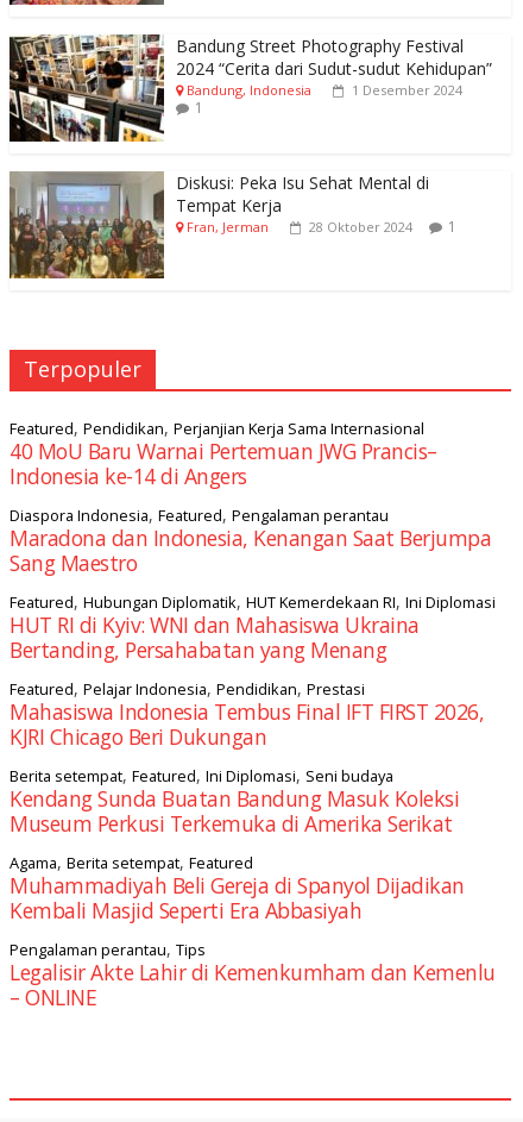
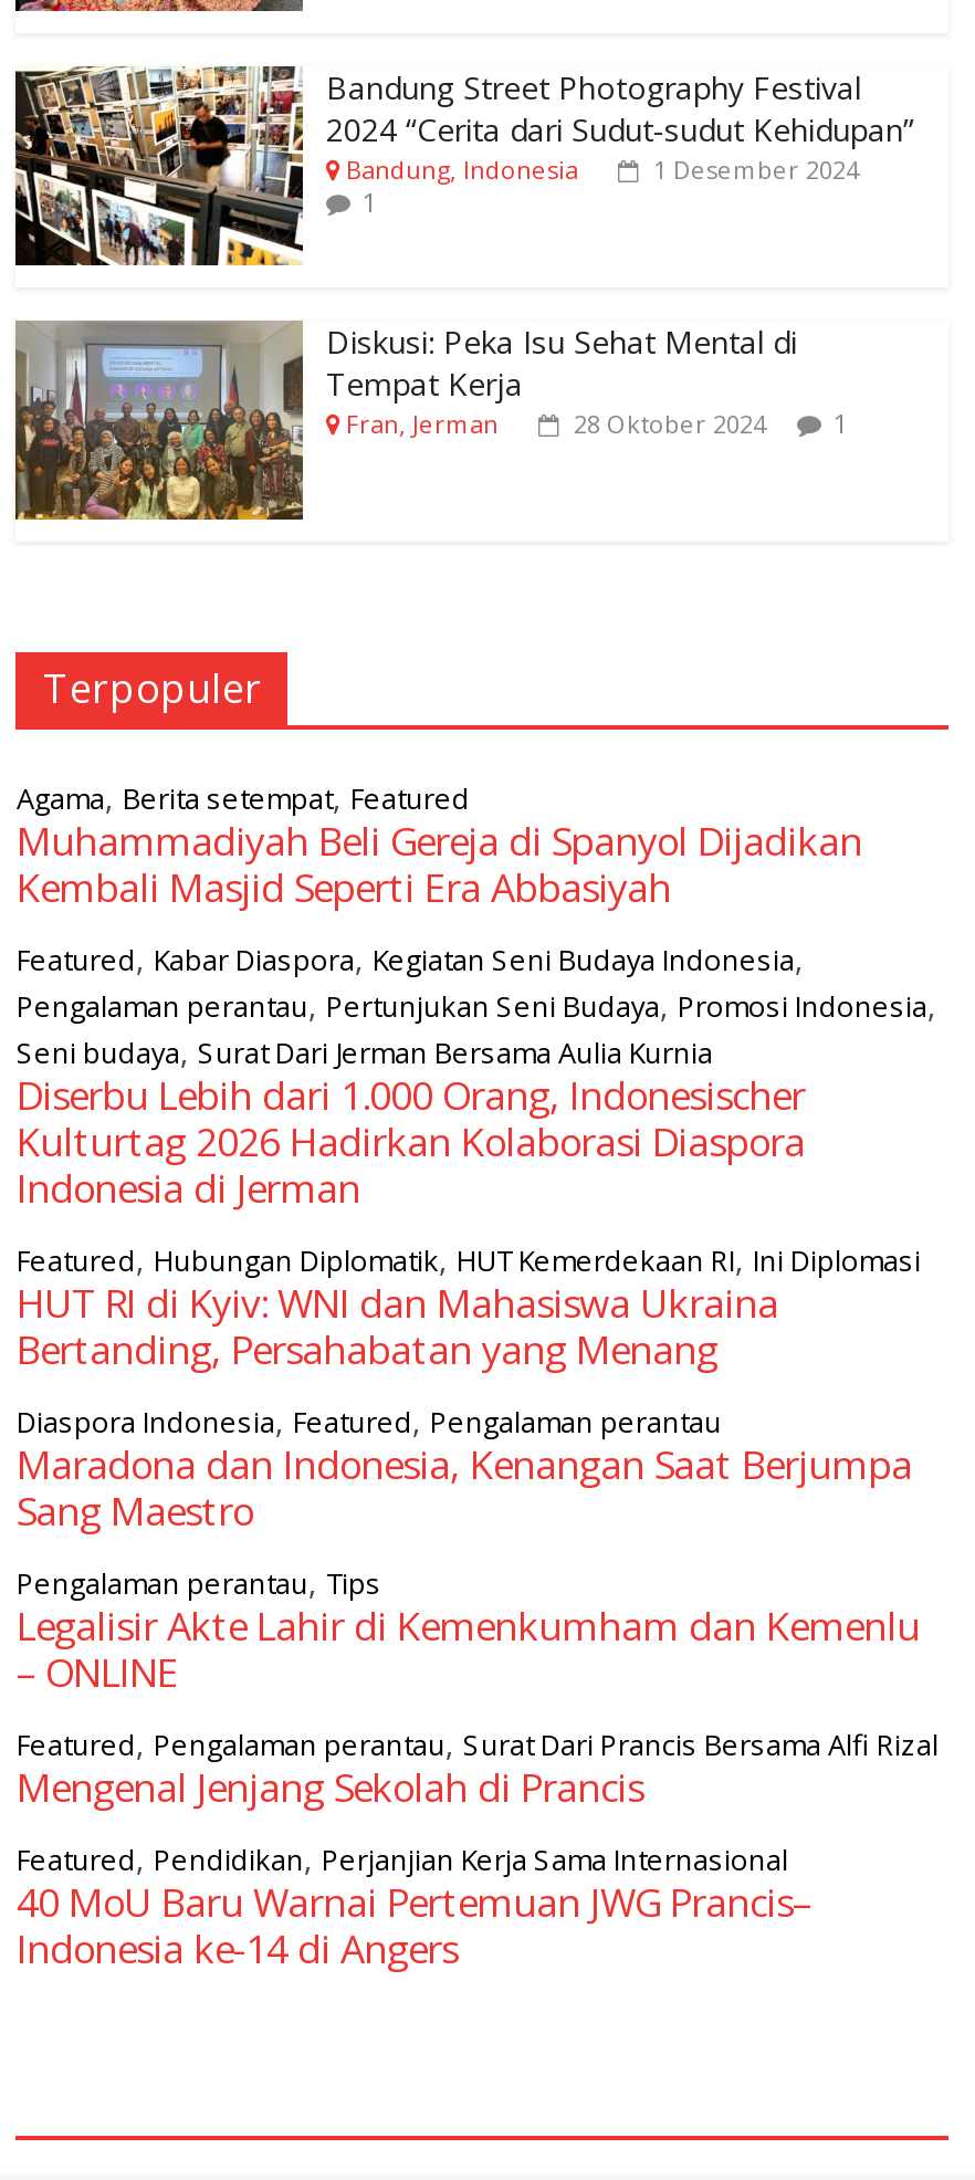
none -> [16,937,938,1813] Featured, Kabar Diaspora, Kegiatan Seni Budaya Indonesia, | Pengalaman perantau, Pertunjukan Seni Budaya, Promosi Indonesia, | Seni budaya, Surat Dari Jerman Bersama Aulia Kurnia | Diserbu Lebih dari 1.000 Orang, Indonesischer | Kulturtag 2026 Hadirkan Kolaborasi Diaspora | Indonesia di Jerman | Featured, Pengalaman perantau, Surat Dari Prancis Bersama Alfi Rizal | Mengenal Jenjang Sekolah di Prancis
moved [10,417,437,491] -> [16,1837,811,1974]: Featured, Pendidikan, Perjanjian Kerja Sama Internasional | 40 MoU Baru Warnai Pertemuan JWG Prancis– | Indonesia ke-14 di Angers
moved [10,504,496,665] -> [16,1238,921,1536]: Diaspora Indonesia, Featured, Pengalaman perantau | Maradona dan Indonesia, Kenangan Saat Berjumpa | Sang Maestro | Featured, Hubungan Diplomatik, HUT Kemerdekaan RI, Ini Diplomasi | HUT RI di Kyiv: WNI dan Mahasiswa Ukraina | Bertanding, Persahabatan yang Menang
[10,678,484,838] Featured, Pelajar Indonesia, Pendidikan, Prestasi | Mahasiswa Indonesia Tembus Final IFT FIRST 2026, | KJRI Chicago Beri Dukungan | Berita setempat, Featured, Ini Diplomasi, Seni budaya | Kendang Sunda Buatan Bandung Masuk Koleksi | Museum Perkusi Terkemuka di Amerika Serikat -> none
moved [10,851,496,1012] -> [16,776,920,1698]: Agama, Berita setempat, Featured | Muhammadiyah Beli Gereja di Spanyol Dijadikan | Kembali Masjid Seperti Era Abbasiyah | Pengalaman perantau, Tips | Legalisir Akte Lahir di Kemenkumham dan Kemenlu | – ONLINE

